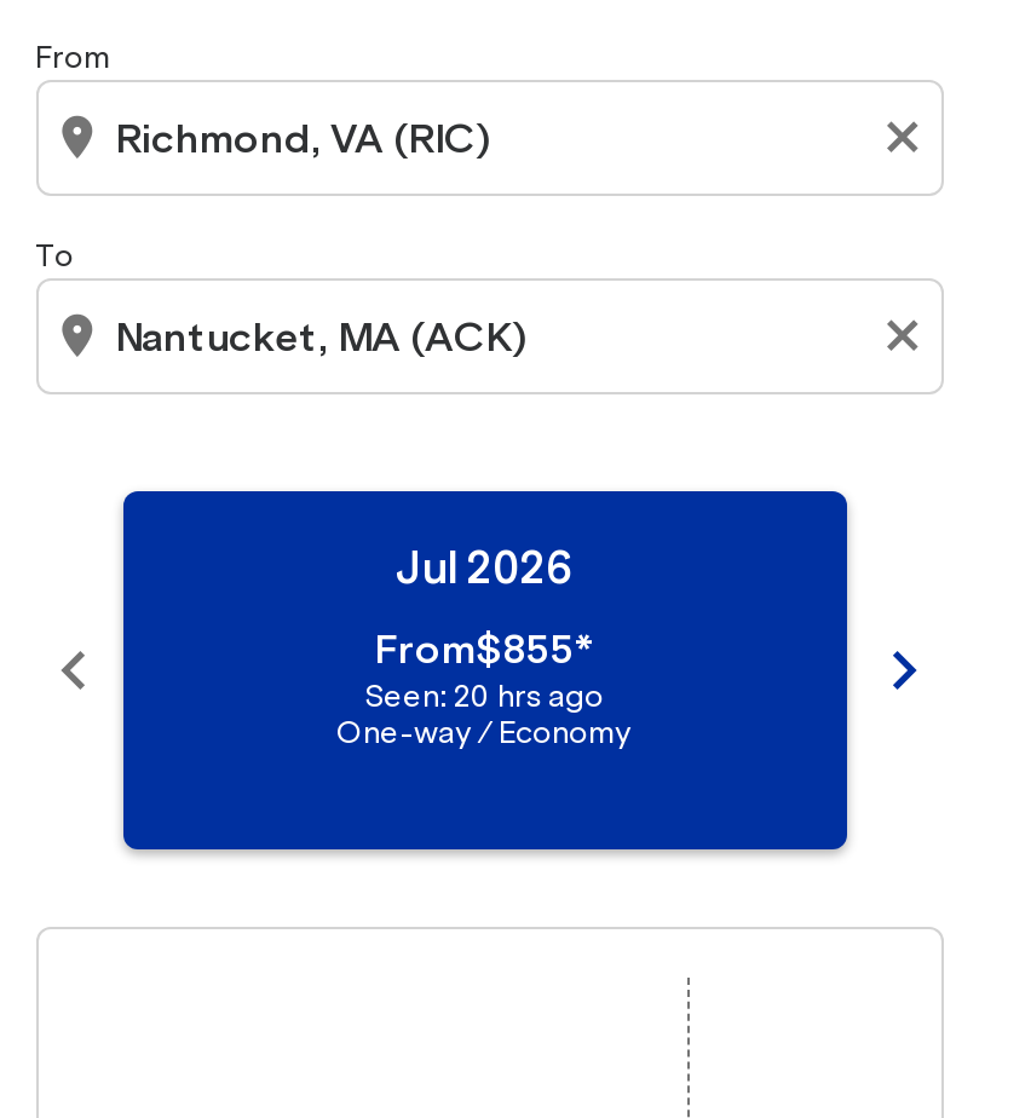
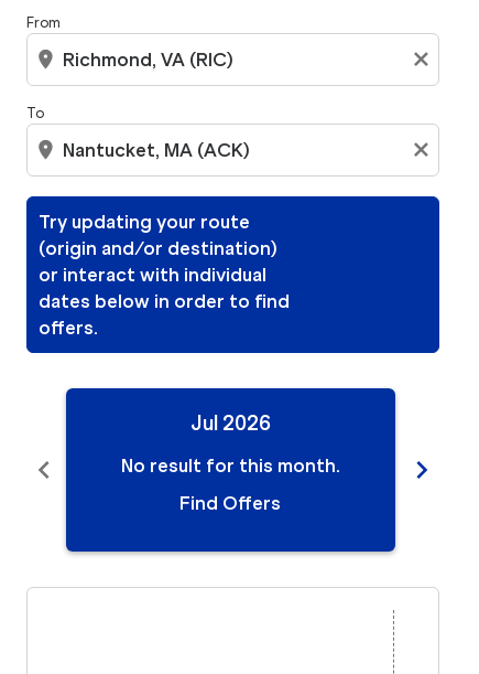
none -> [25,195,440,354] [image] | Try updating your route | (origin and/or destination) | or interact with individual | dates below in order to find | offers.
[336,624,632,750] From$855* | Seen: 20 hrs ago | One-way / Economy -> [121,454,340,514] No result for this month. | Find Offers

